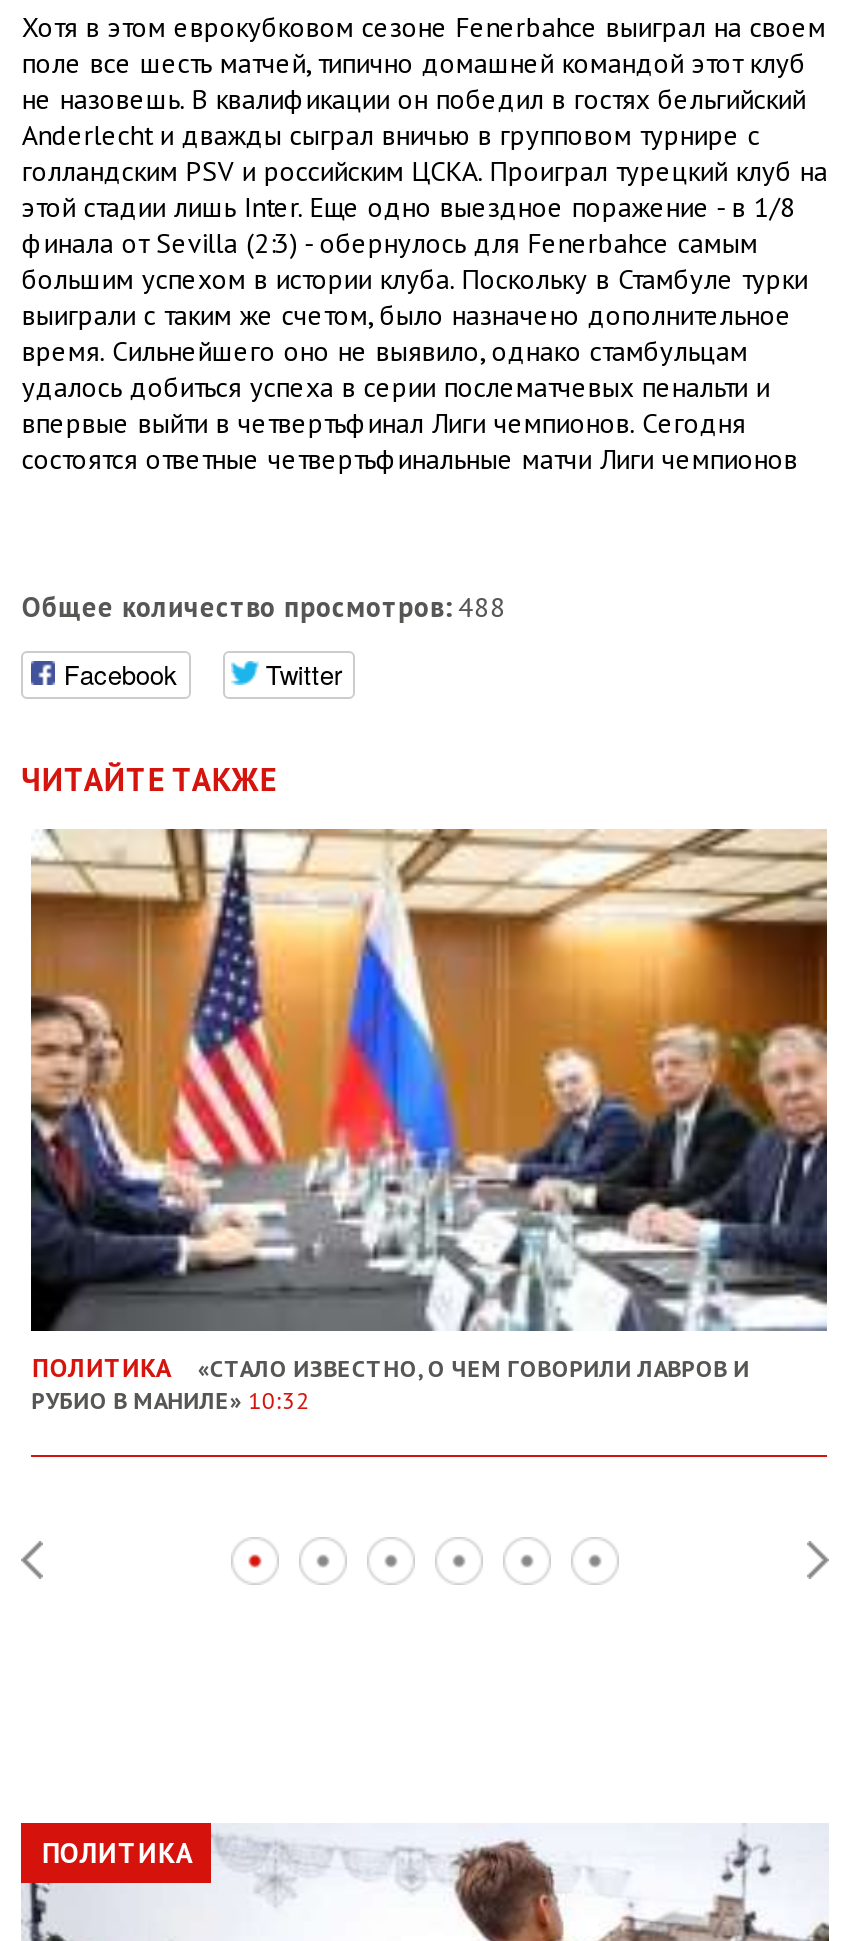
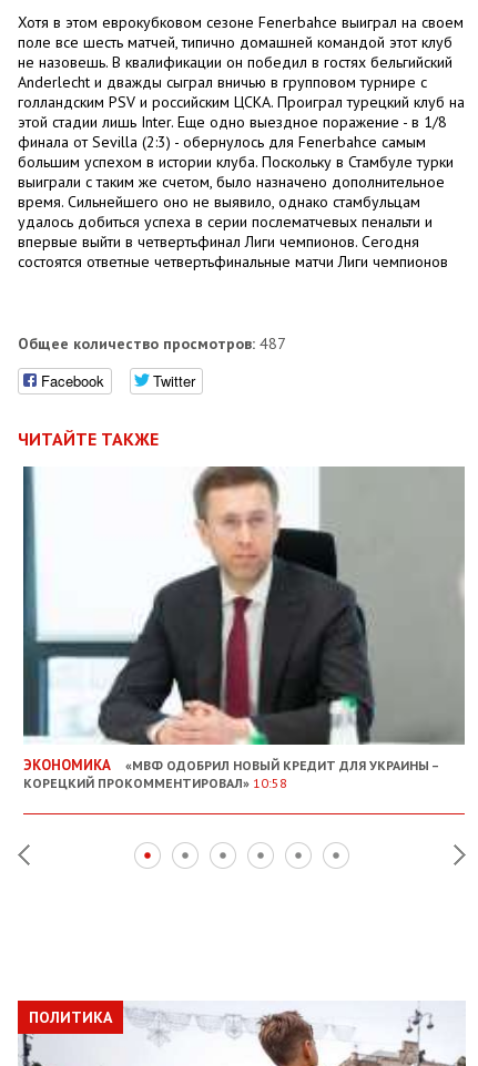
[22,590,506,626] Общее количество просмотров: 488 -> [18,334,287,354] Общее количество просмотров: 487
[29,827,827,1415] [image] | ПОЛИТИКА | «СТАЛО ИЗВЕСТНО, О ЧЕМ ГОВОРИЛИ ЛАВРОВ И | РУБИО В МАНИЛЕ» 10:32 -> [22,465,466,791] [image] | ЭКОНОМИКА | «МВФ ОДОБРИЛ НОВЫЙ КРЕДИТ ДЛЯ УКРАИНЫ – | КОРЕЦКИЙ ПРОКОММЕНТИРОВАЛ» 10:58

